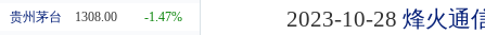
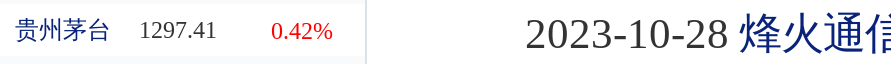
[75,10,117,24] 1308.00 -> [139,16,217,44] 1297.41
[144,10,182,25] -1.47% -> [271,16,333,44] 0.42%

